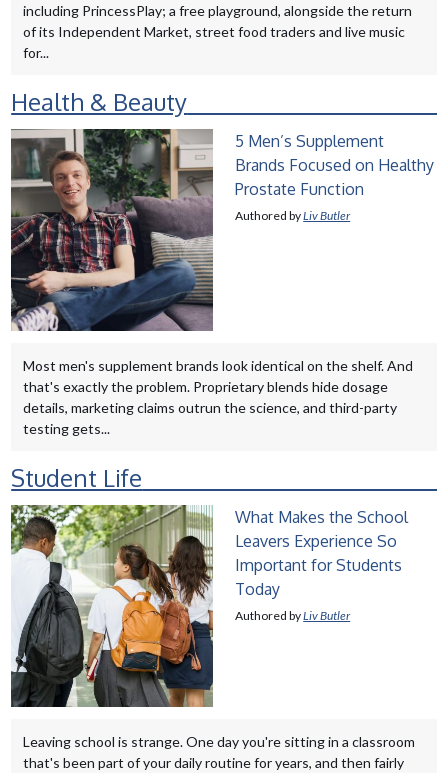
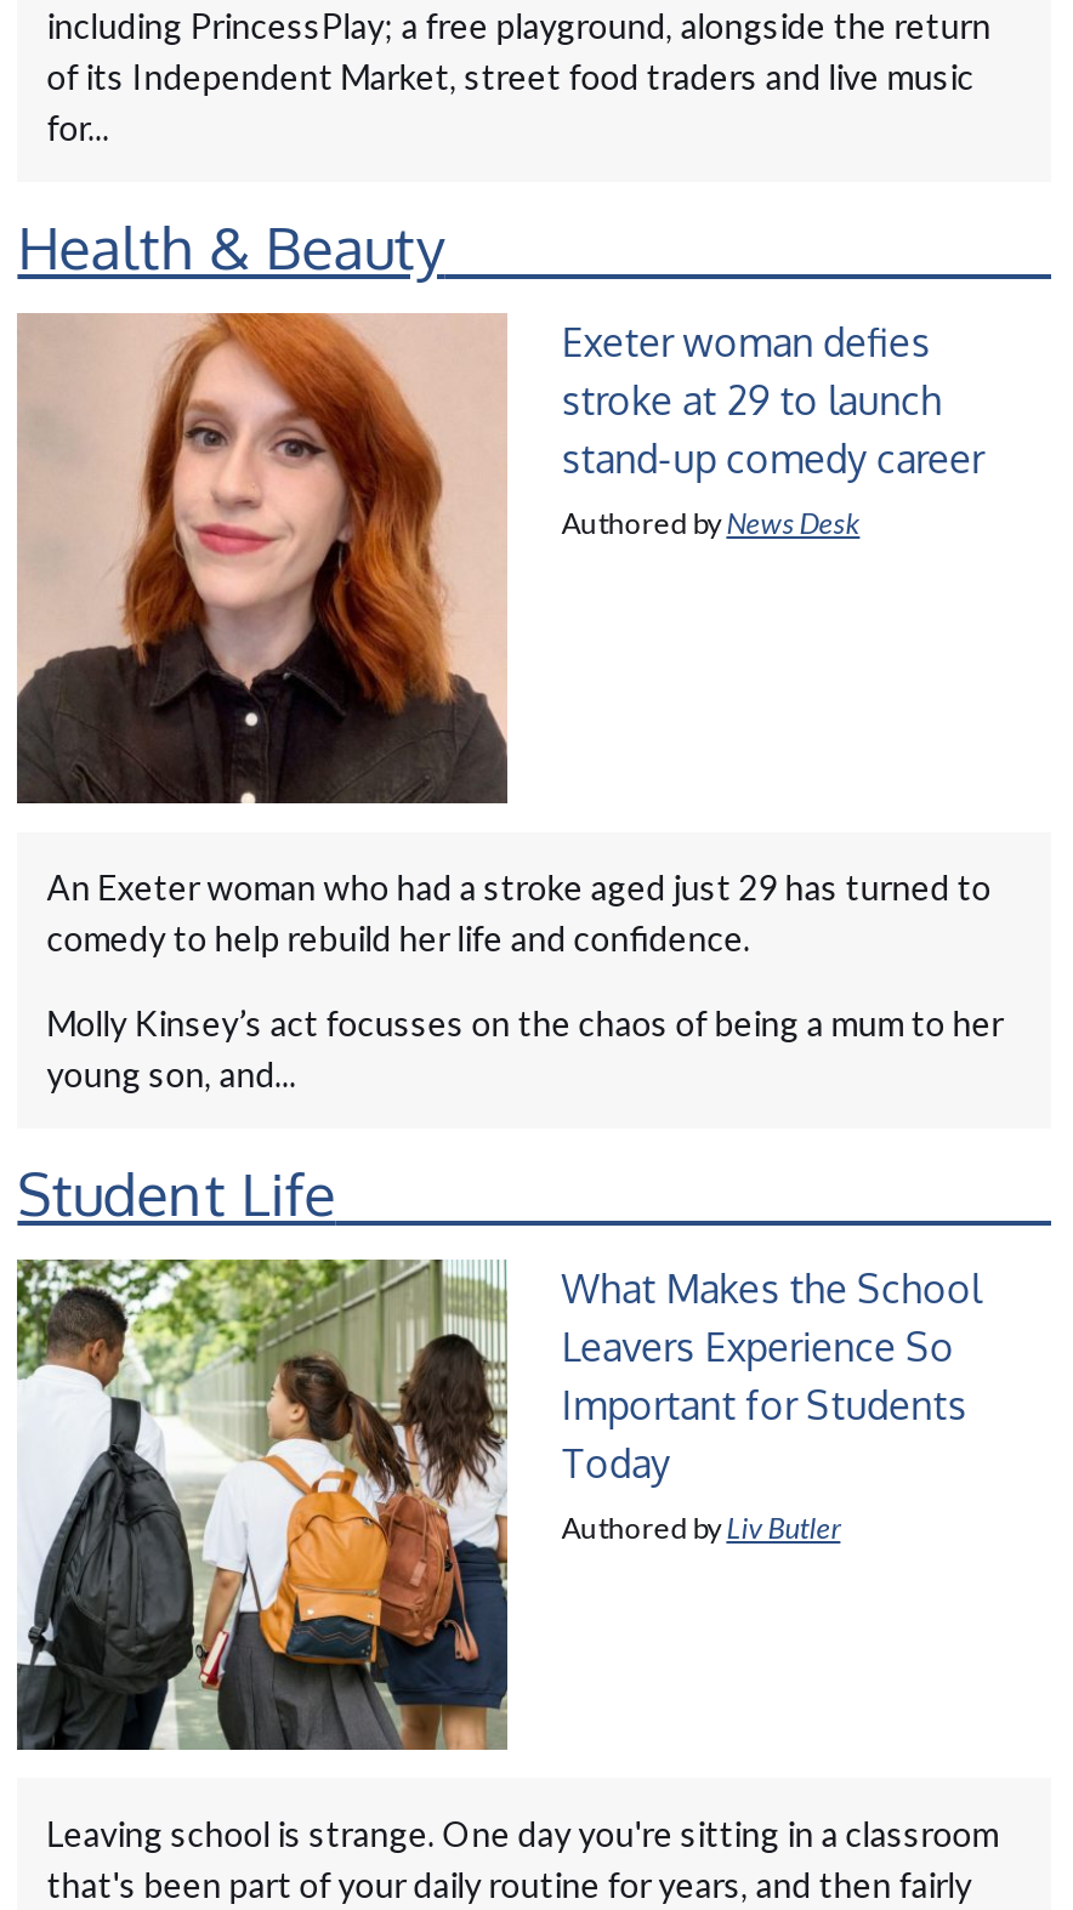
[10,128,434,332] [image] | 5 Men’s Supplement | Brands Focused on Healthy | Prostate Function | Authored by Liv Butler -> [17,311,984,806] [image] | Exeter woman defies | stroke at 29 to launch | stand-up comedy career | Authored by News Desk
[23,357,413,437] Most men's supplement brands look identical on the shelf. And | that's exactly the problem. Proprietary blends hide dosage | details, marketing claims outrun the science, and third-party | testing gets... -> [47,866,1003,1095] An Exeter woman who had a stroke aged just 29 has turned to | comedy to help rebuild her life and confidence. | Molly Kinsey’s act focusses on the chaos of being a mum to her | young son, and...

